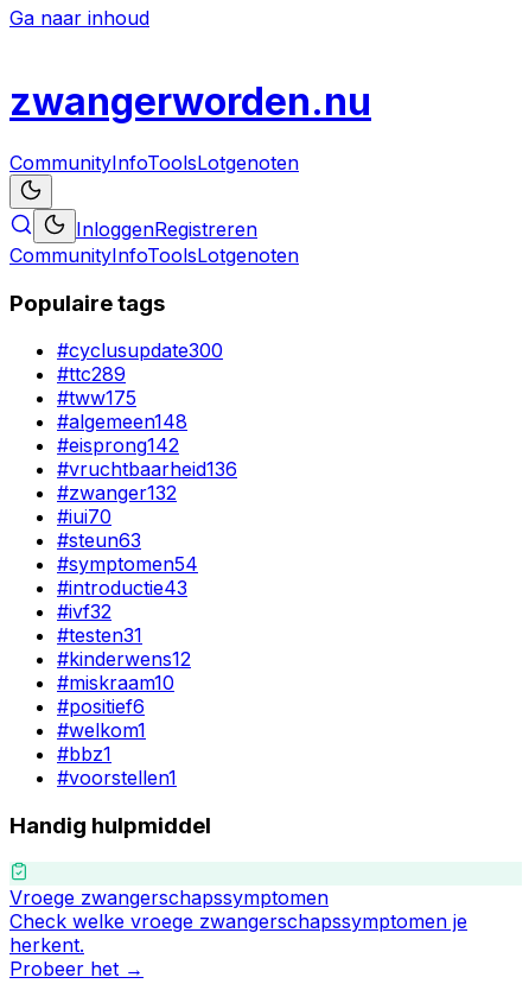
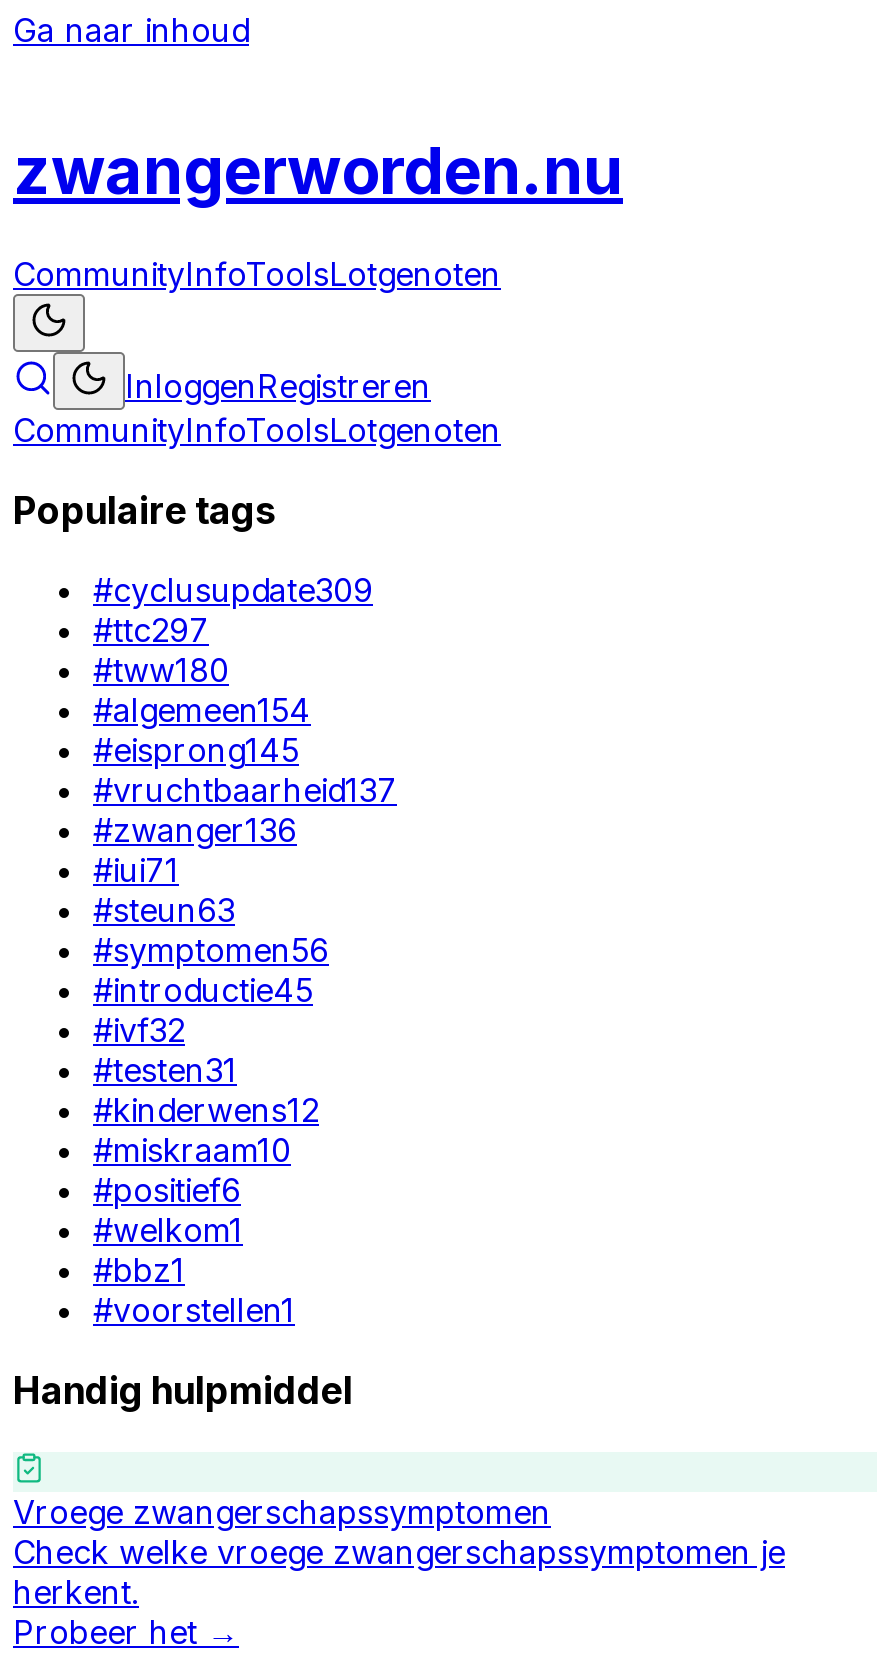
[57,339,223,362] #cyclusupdate300 -> [93,571,373,611] #cyclusupdate309
[57,362,126,386] #ttc289 -> [93,611,209,651] #ttc297
[57,386,136,410] #tww175 -> [93,651,229,691] #tww180
[57,410,187,434] #algemeen148 -> [93,691,311,731] #algemeen154
[57,434,179,457] #eisprong142 -> [93,731,299,771] #eisprong145
[57,457,237,481] #vruchtbaarheid136 -> [93,771,397,811] #vruchtbaarheid137
[57,481,177,505] #zwanger132 -> [93,811,297,851] #zwanger136
[57,505,111,529] #iui70 -> [93,851,179,891] #iui71
[57,552,198,576] #symptomen54 -> [93,931,329,971] #symptomen56
[57,576,187,600] #introductie43 -> [93,971,313,1011] #introductie45

